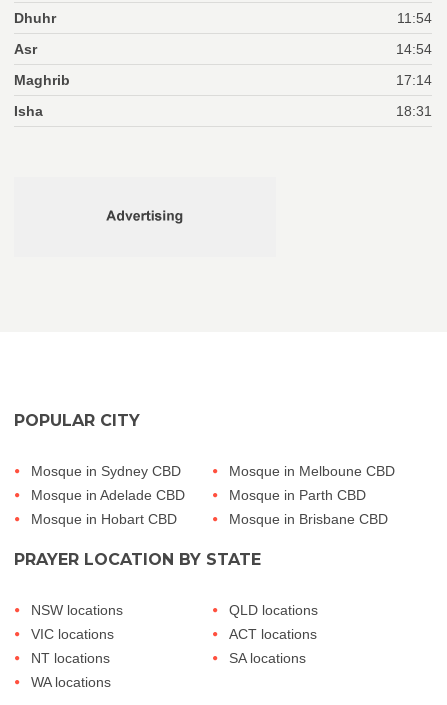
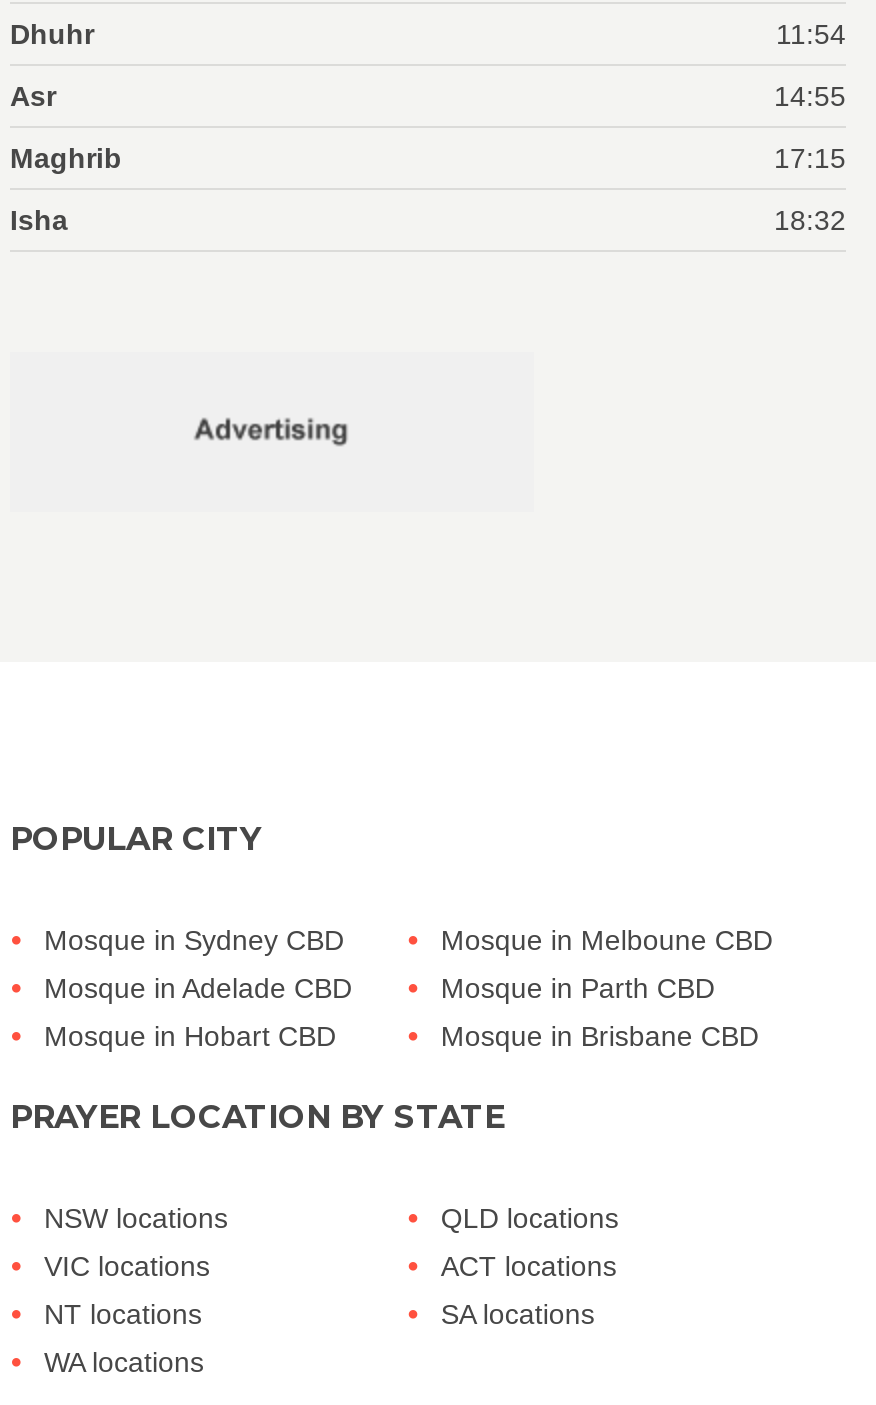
[396,41,432,57] 14:54 -> [774,80,846,112] 14:55
[396,72,432,88] 17:14 -> [774,142,846,174] 17:15
[396,103,432,119] 18:31 -> [774,204,846,236] 18:32

